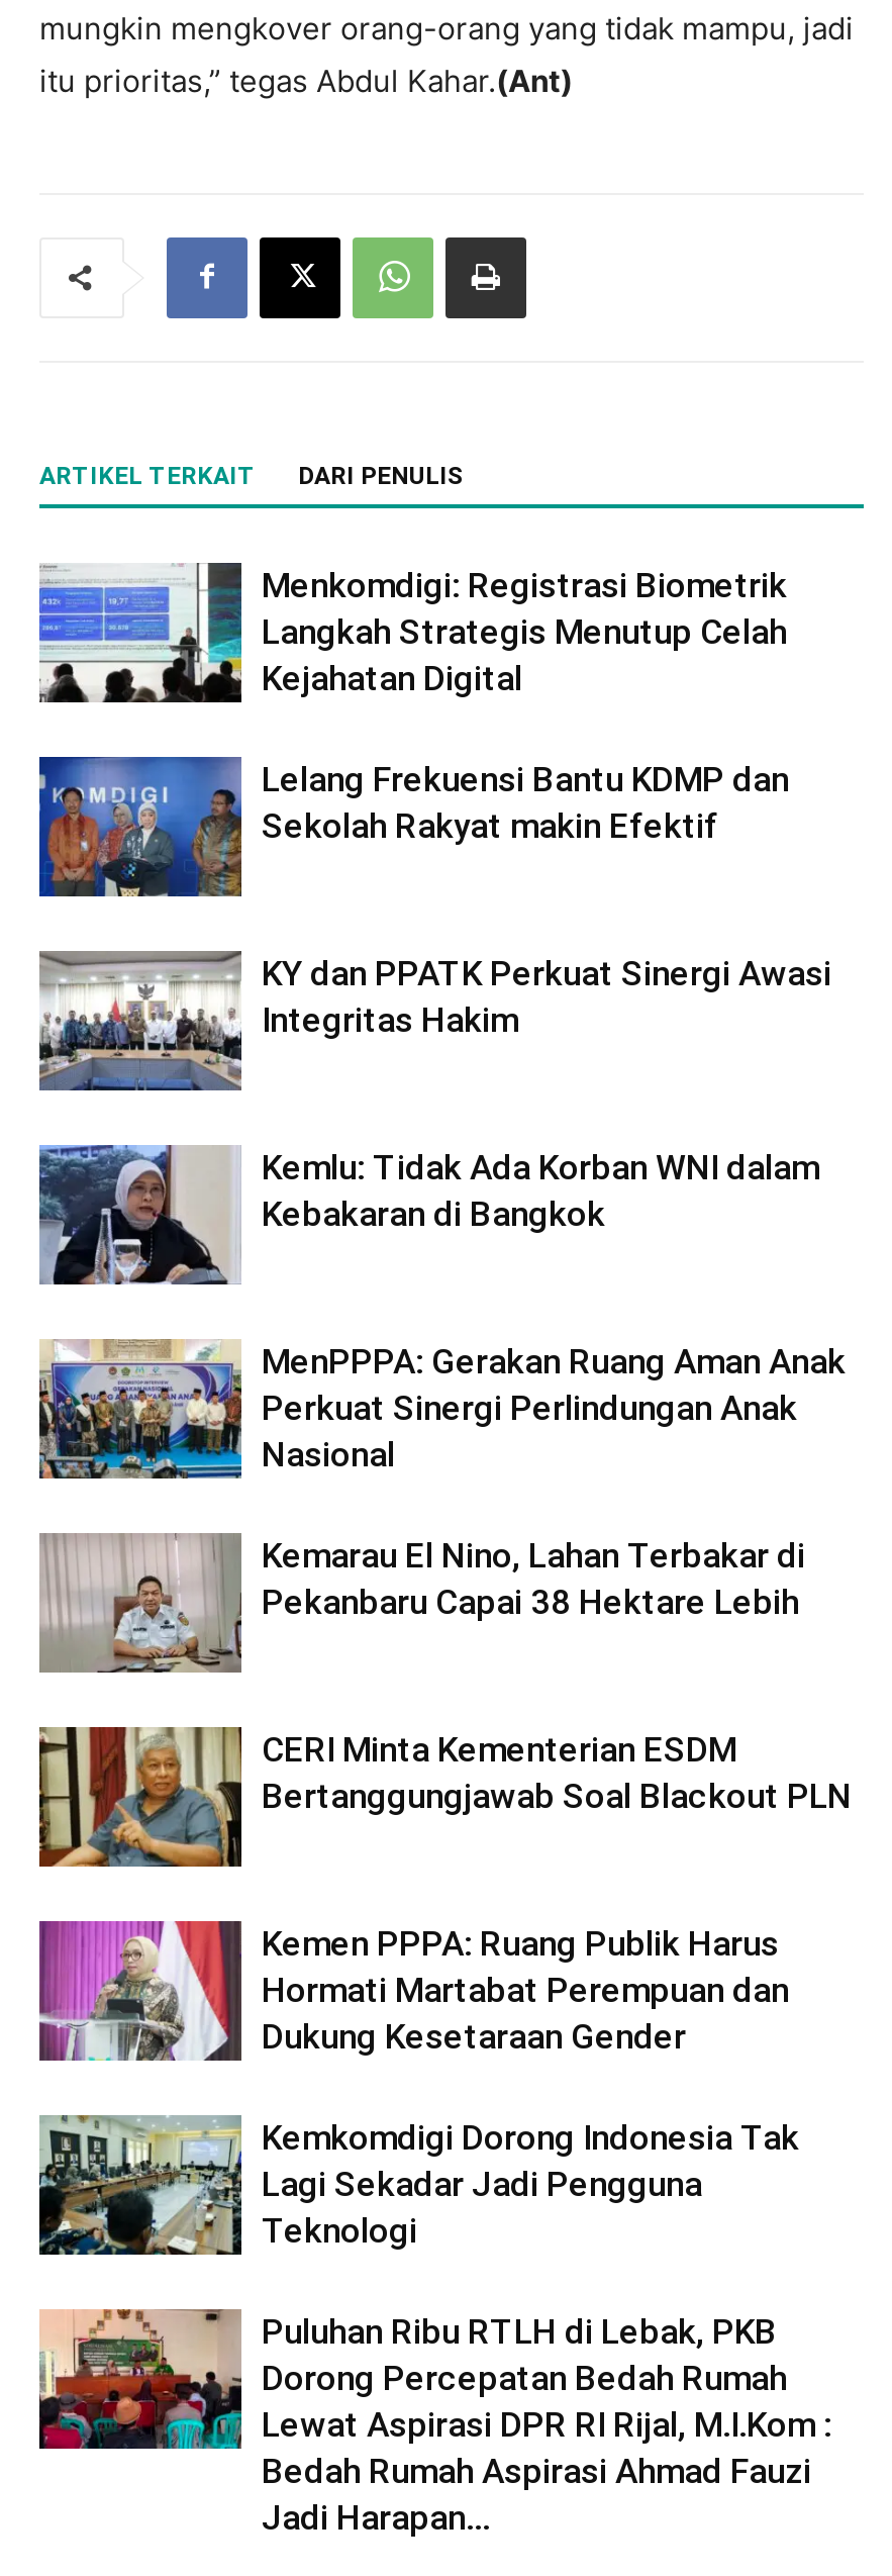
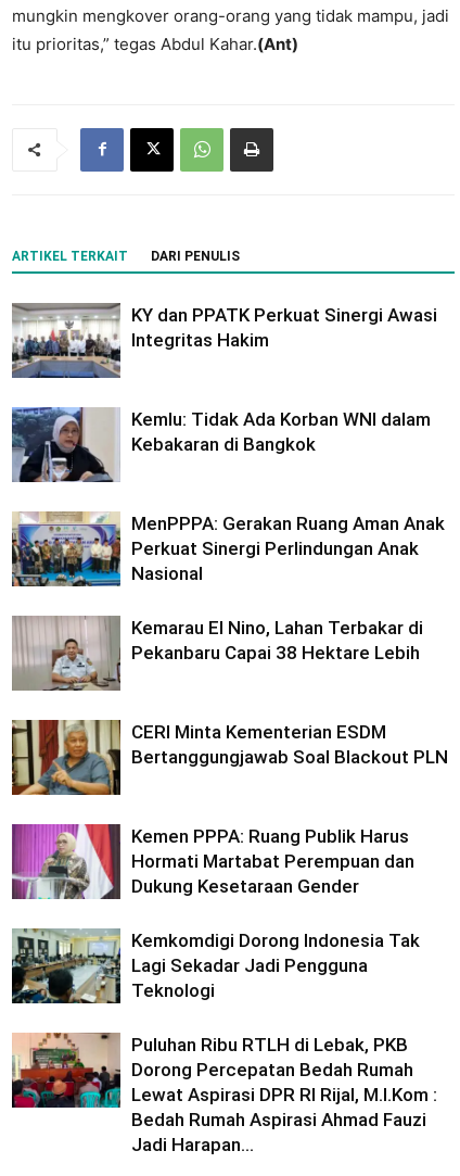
[37,565,789,845] [image] | Menkomdigi: Registrasi Biometrik | Langkah Strategis Menutup Celah | Kejahatan Digital | Lelang Frekuensi Bantu KDMP dan | Sekolah Rakyat makin Efektif -> none
[37,755,243,898] [image] -> none

